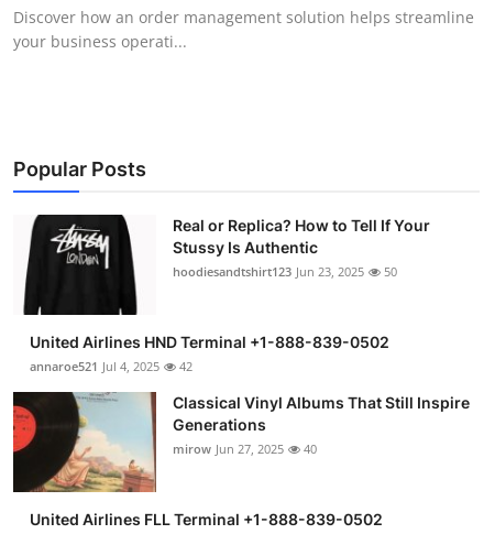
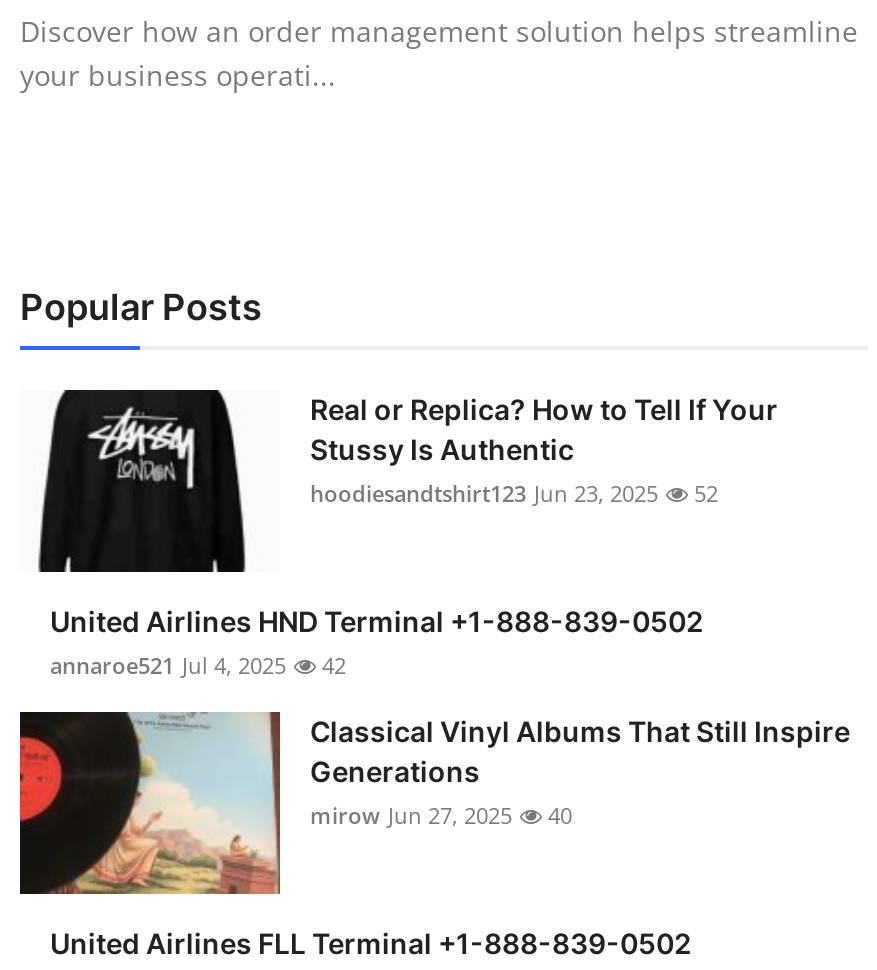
[173,264,397,280] hoodiesandtshirt123 Jun 23, 2025 50 -> [310,479,718,509] hoodiesandtshirt123 Jun 23, 2025 52

